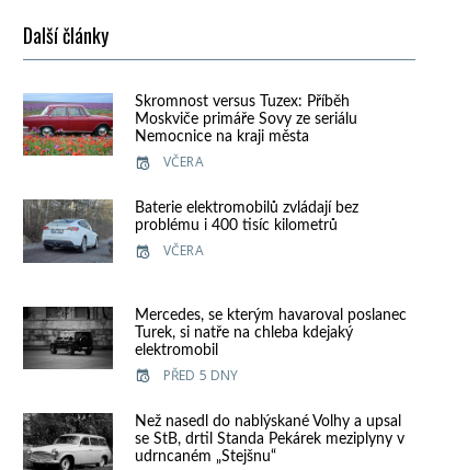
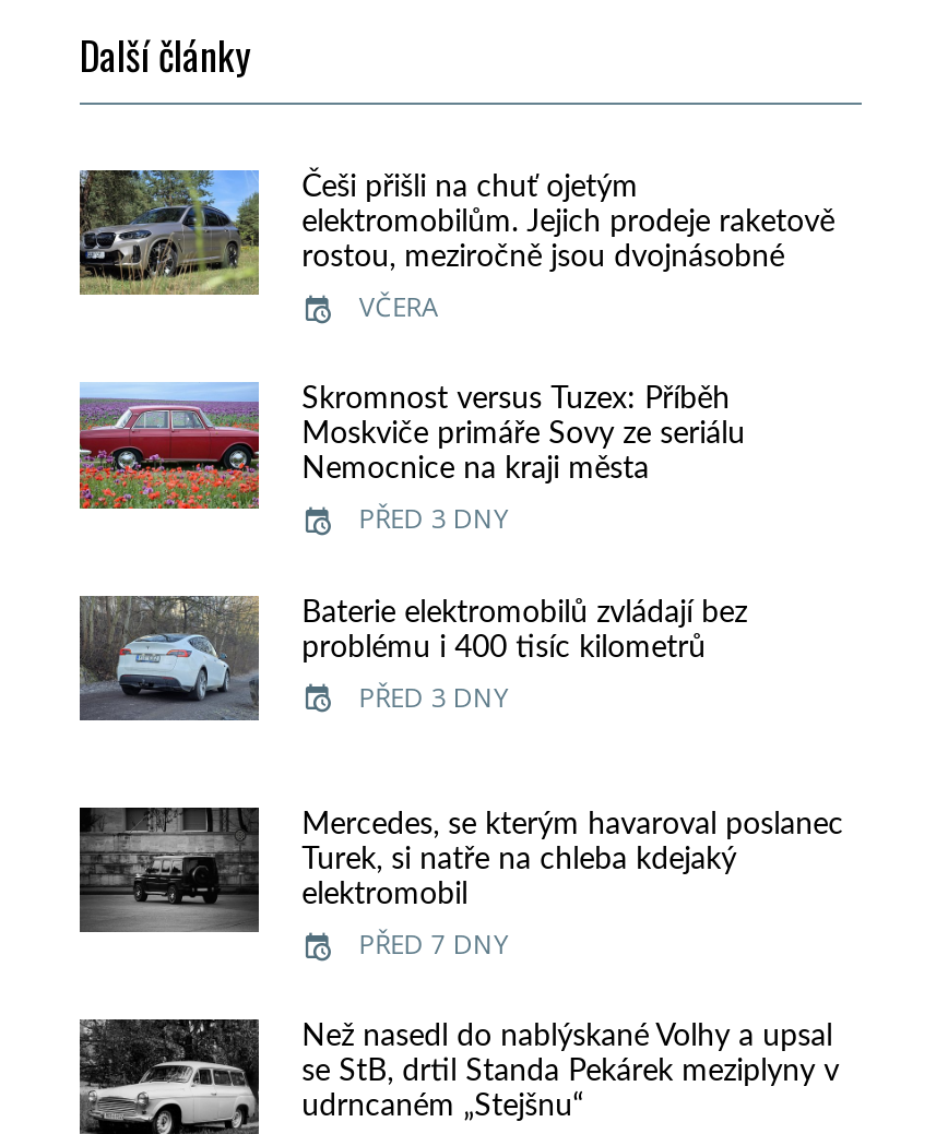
none -> [78,168,835,325] [image] | Češi přišli na chuť ojetým | elektromobilům. Jejich prodeje raketově | rostou, meziročně jsou dvojnásobné | VČERA
[163,152,204,171] VČERA -> [359,501,509,538] PŘED 3 DNY
[163,241,204,260] VČERA -> [359,678,509,715] PŘED 3 DNY
[163,365,238,384] PŘED 5 DNY -> [359,926,509,963] PŘED 7 DNY

